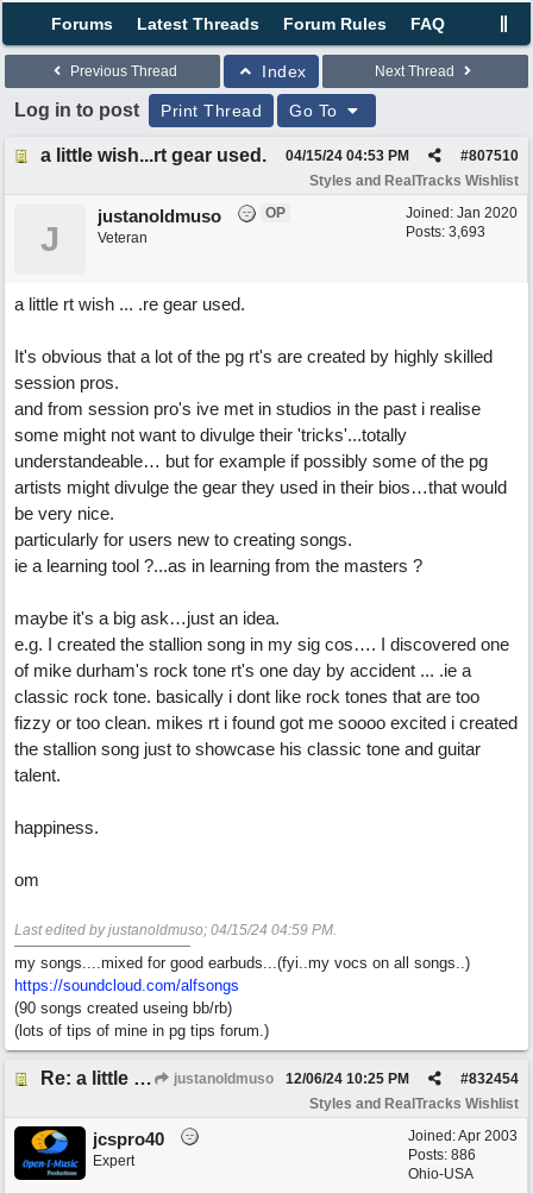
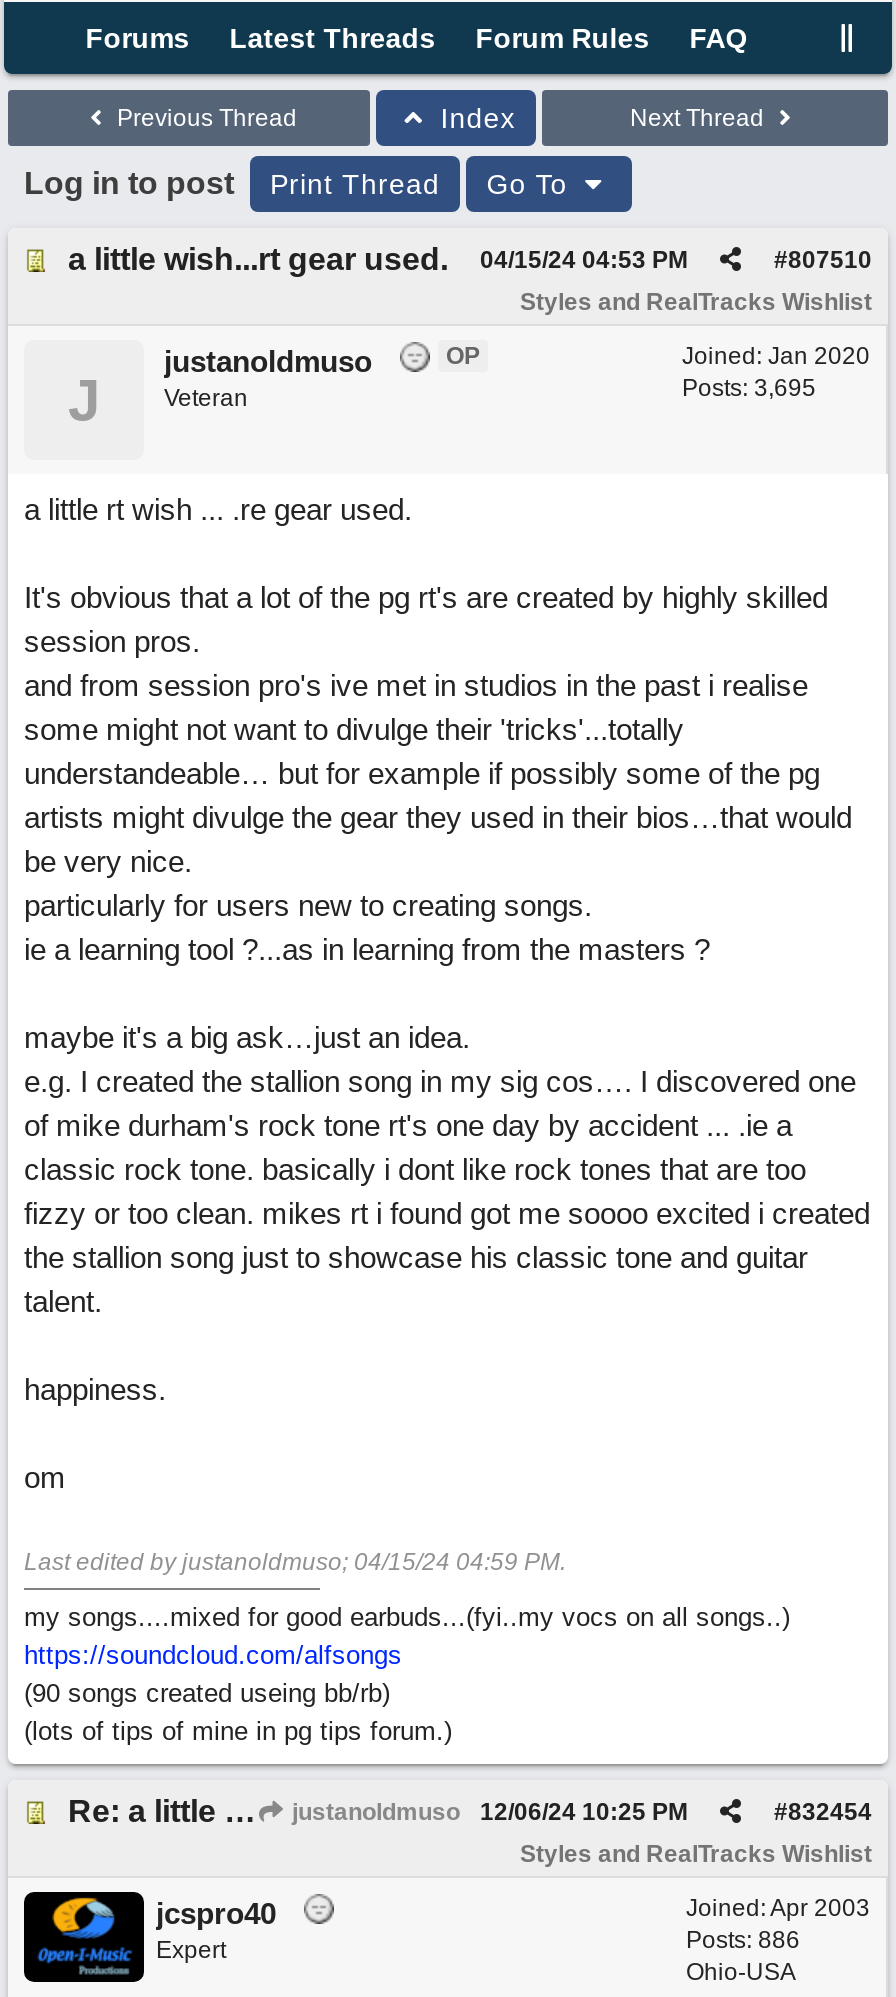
[406,224,485,240] Posts: 3,693 -> [682,374,816,402] Posts: 3,695

